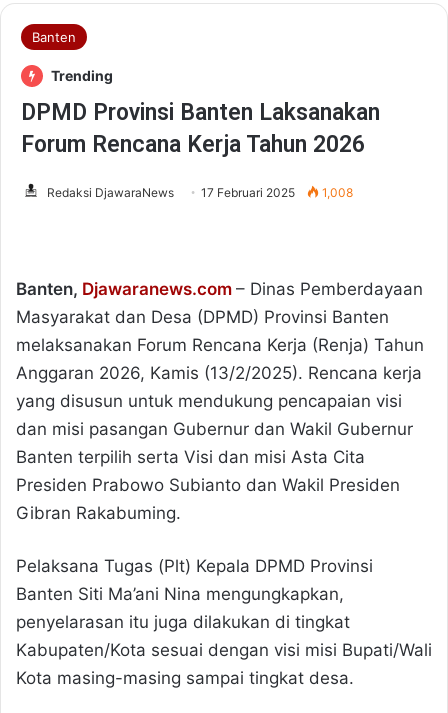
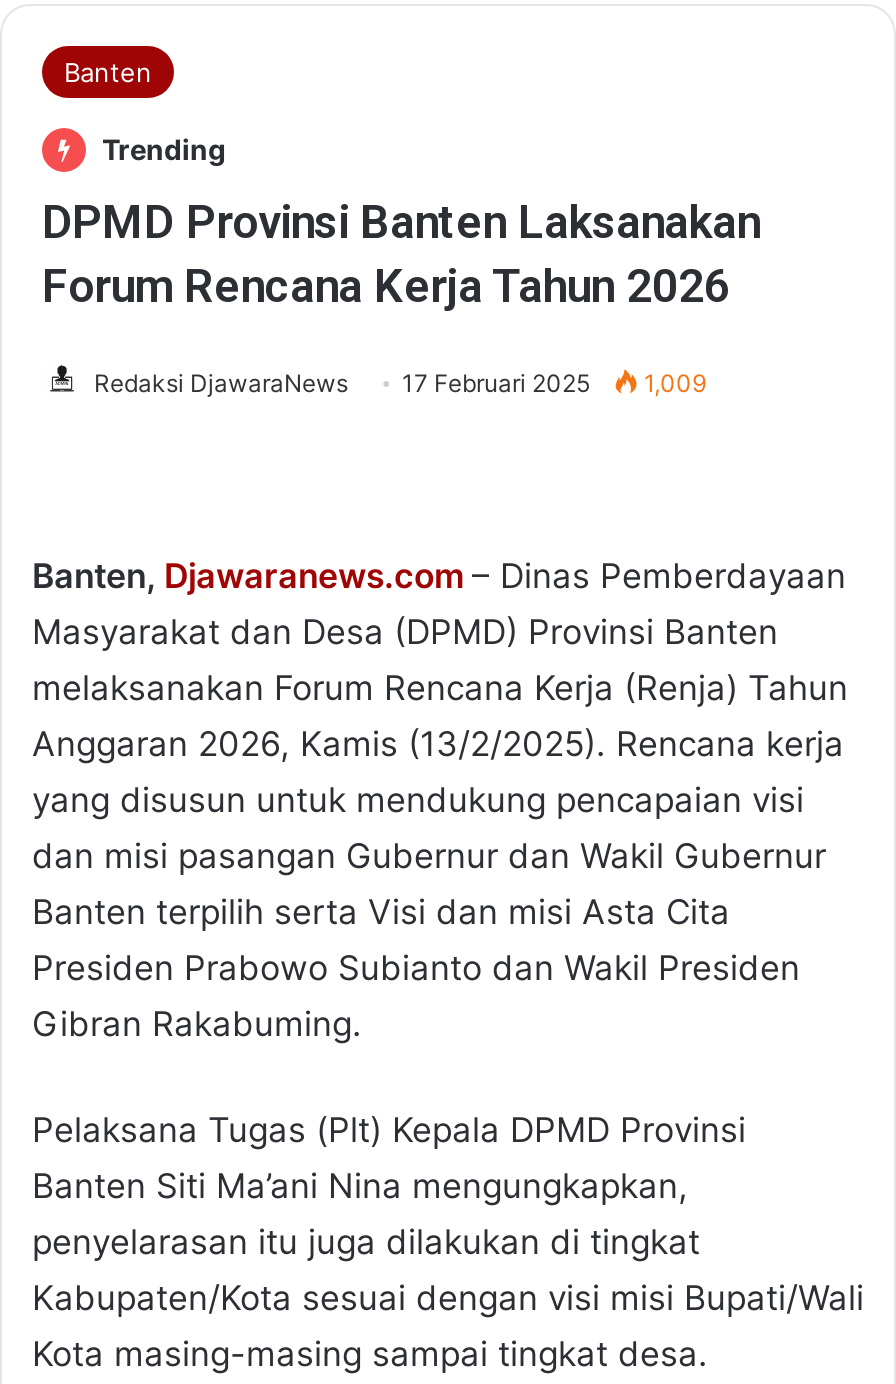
[47,185,353,200] Redaksi DjawaraNews 17 Februari 2025 1,008 -> [94,367,706,397] Redaksi DjawaraNews 17 Februari 2025 1,009

